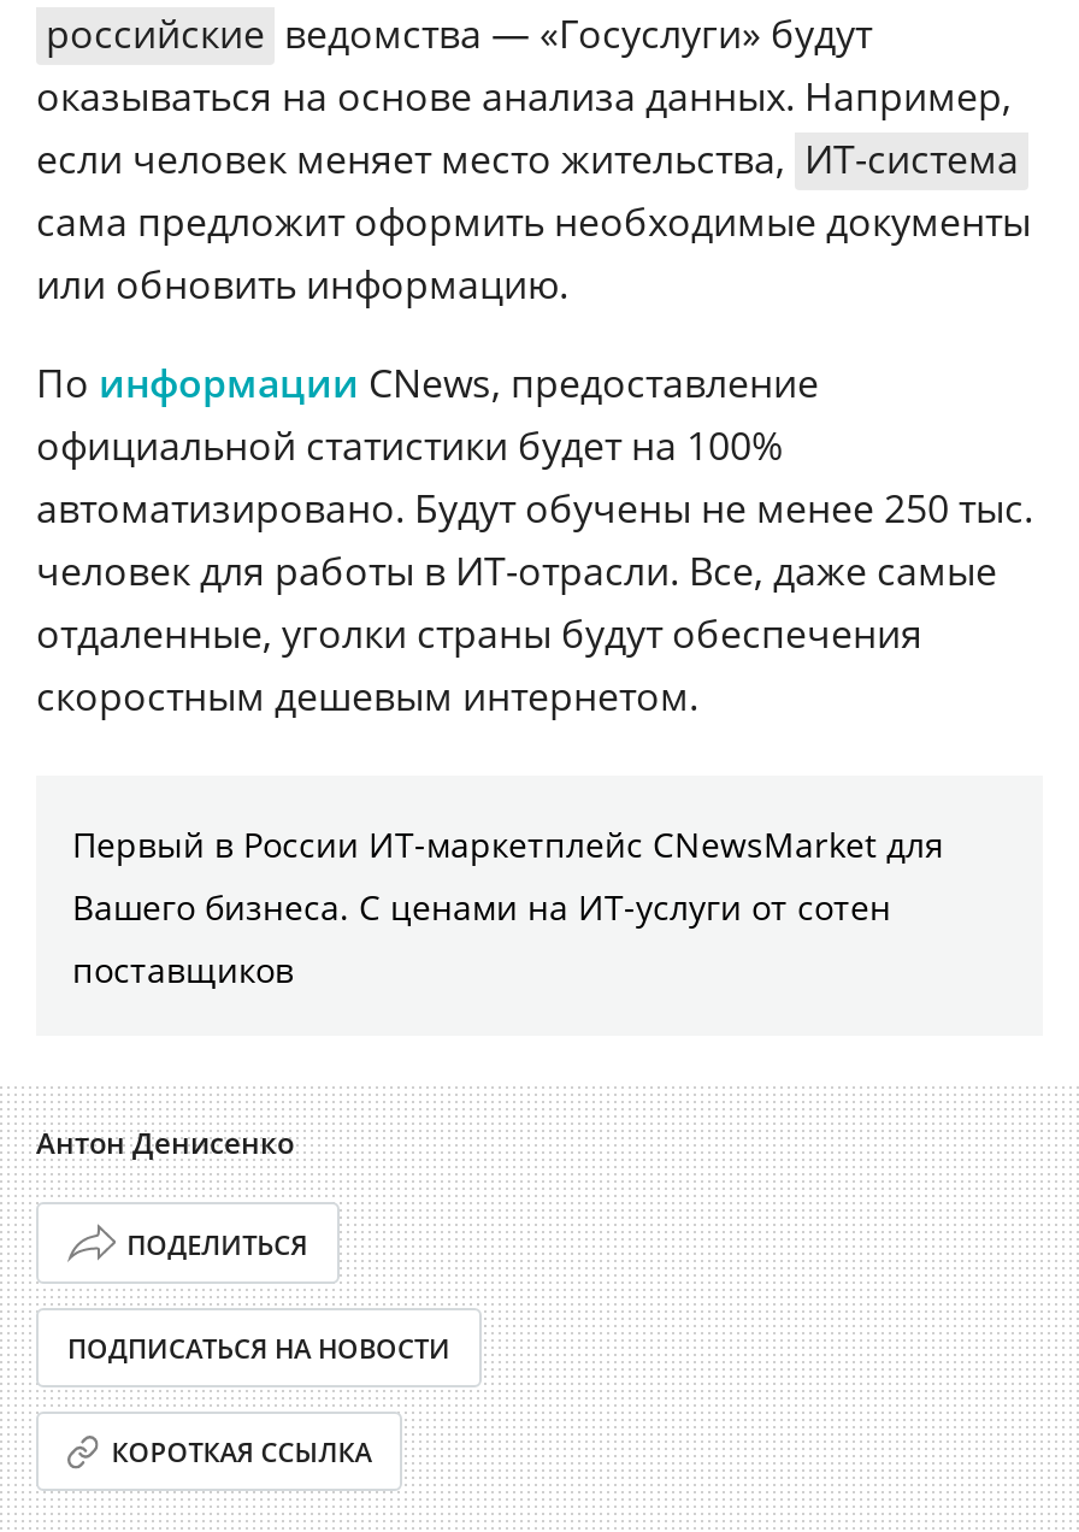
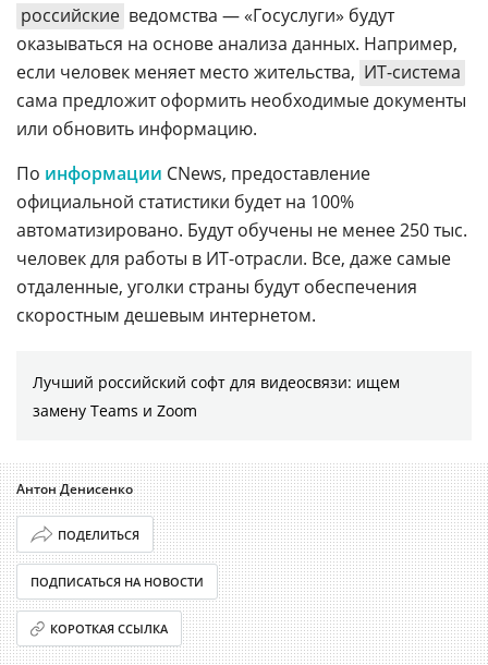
[72,823,944,994] Первый в России ИТ-маркетплейс CNewsMarket для | Вашего бизнеса. С ценами на ИТ-услуги от сотен | поставщиков -> [33,372,400,421] Лучший российский софт для видеосвязи: ищем | замену Teams и Zoom

